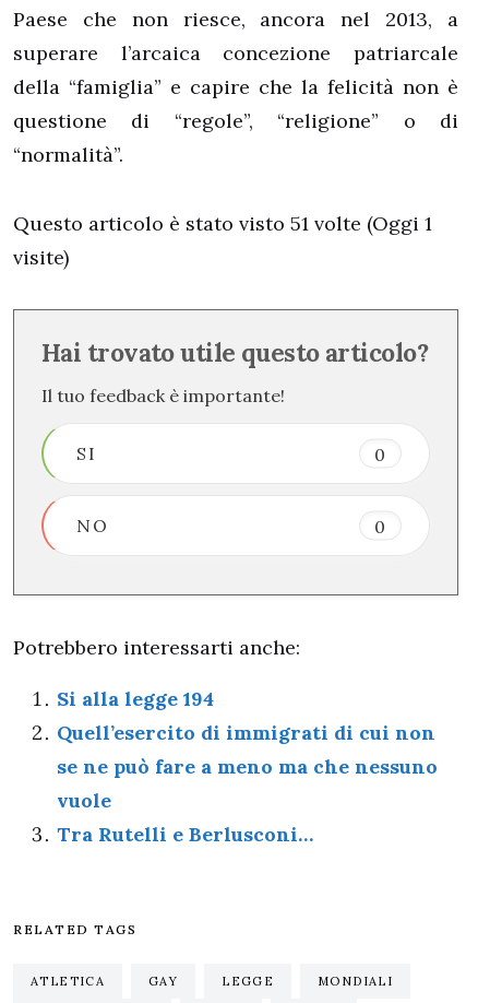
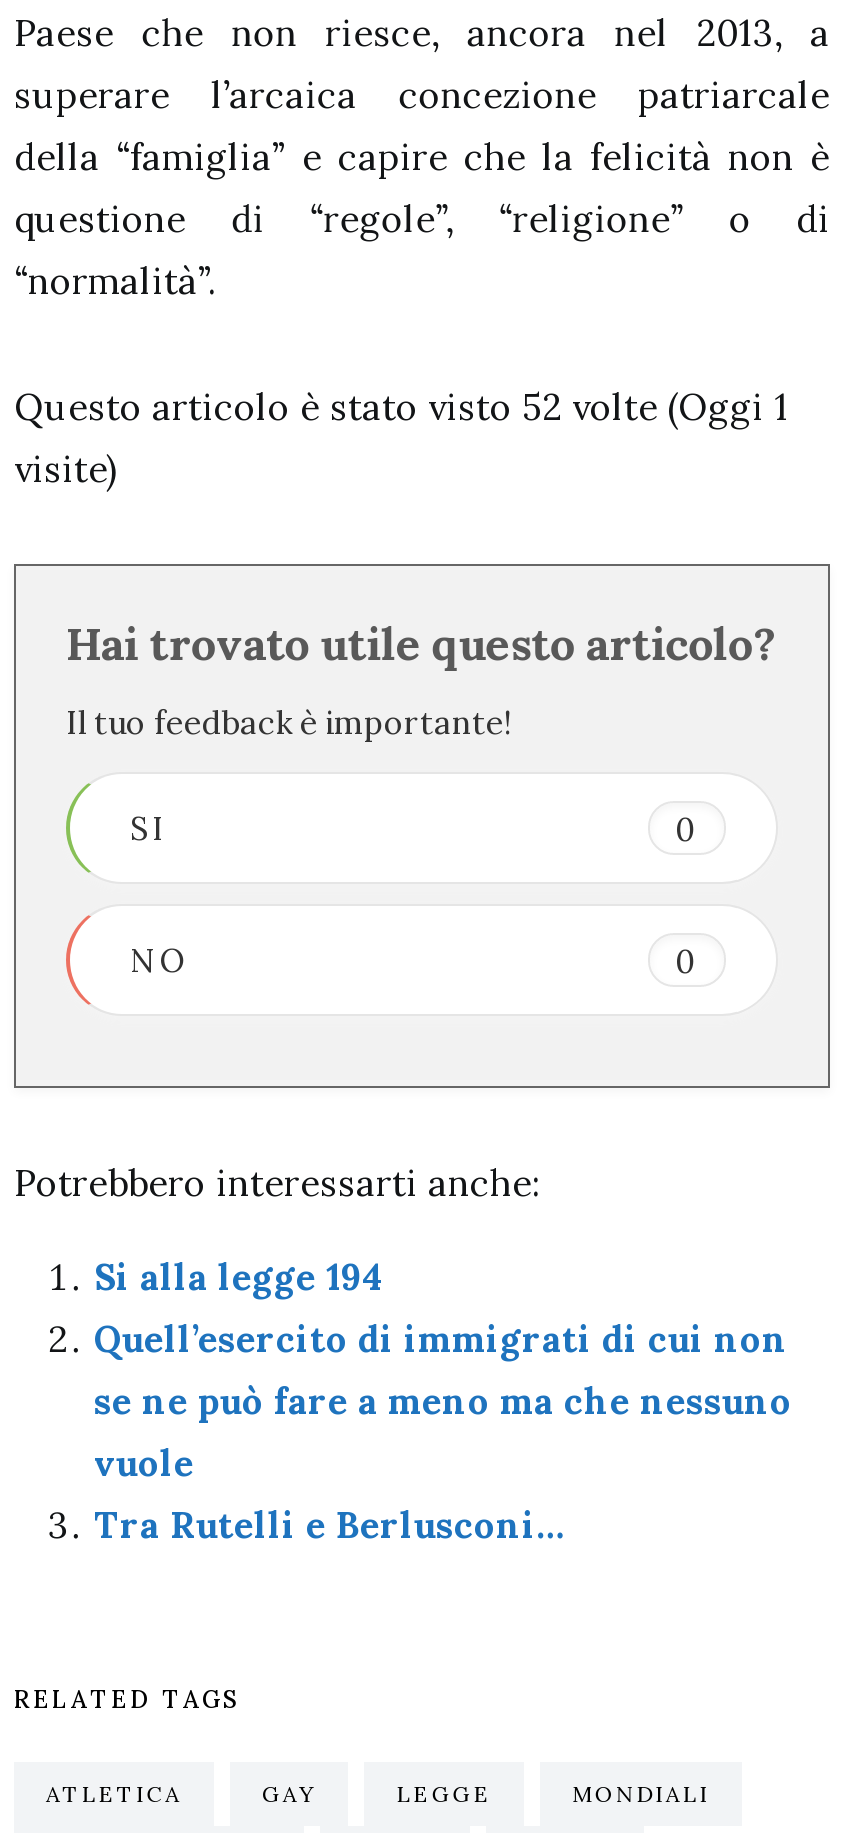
[13,211,432,236] Questo articolo è stato visto 51 volte (Oggi 1 -> [14,384,788,430] Questo articolo è stato visto 52 volte (Oggi 1

